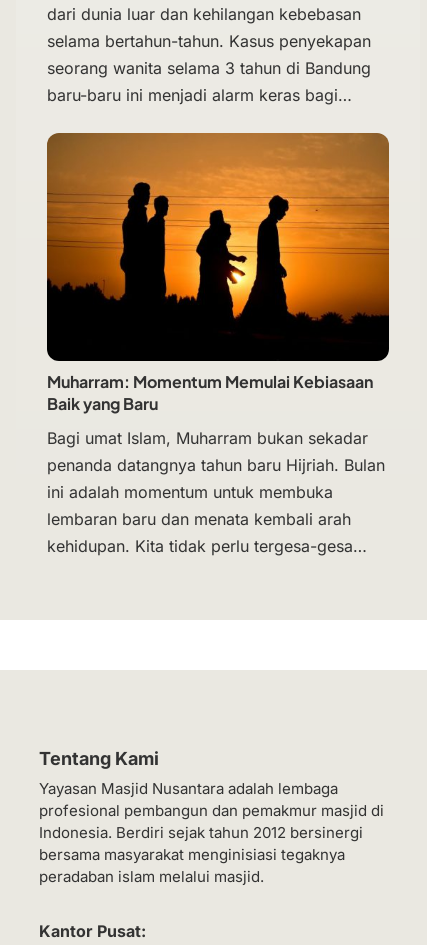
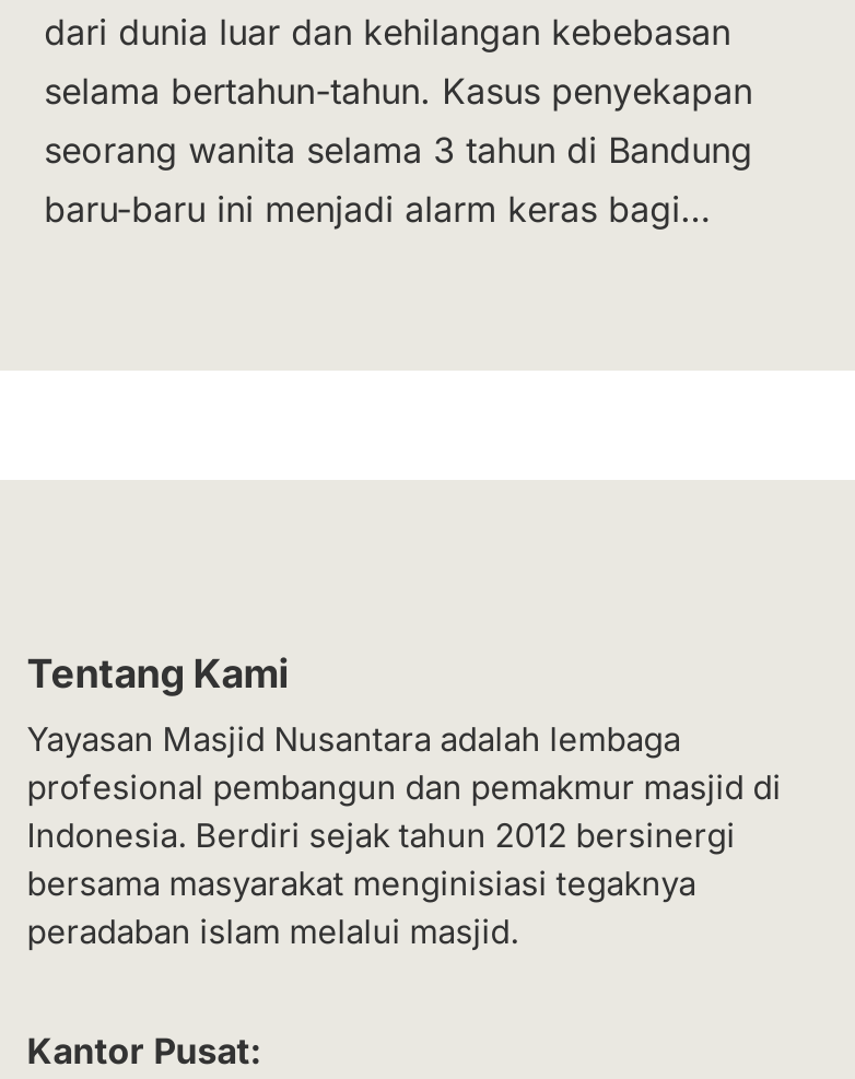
[46,132,390,556] [image] | Muharram: Momentum Memulai Kebiasaan | Baik yang Baru | Bagi umat Islam, Muharram bukan sekadar | penanda datangnya tahun baru Hijriah. Bulan | ini adalah momentum untuk membuka | lembaran baru dan menata kembali arah | kehidupan. Kita tidak perlu tergesa-gesa… -> none

